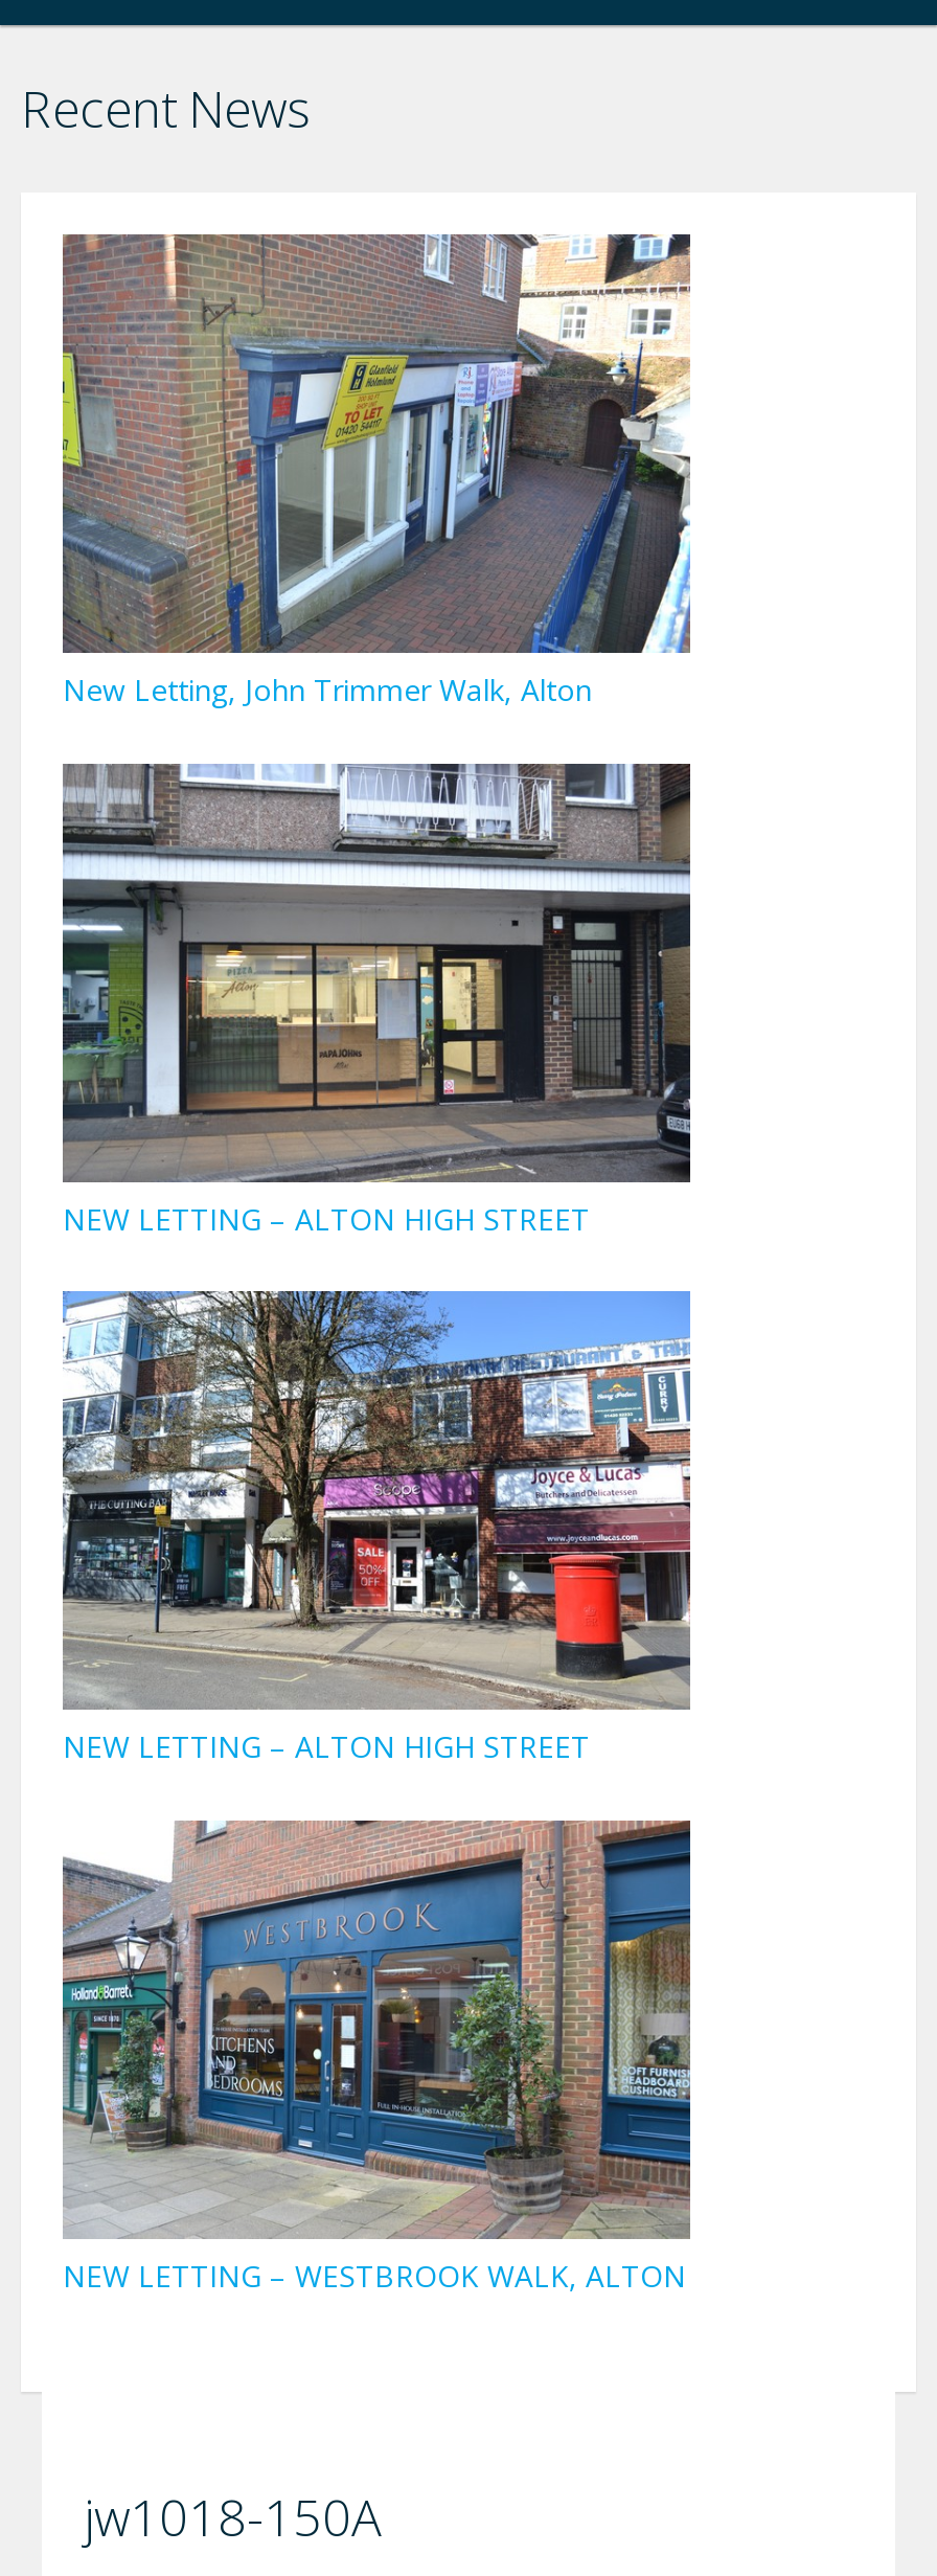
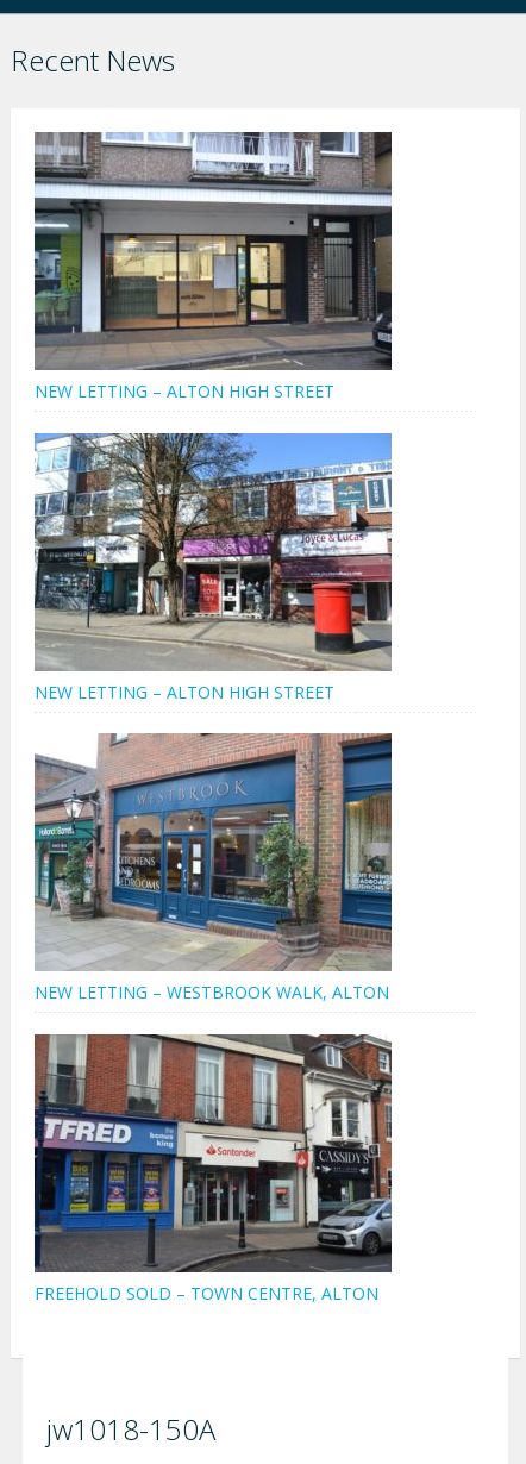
[61,232,692,710] [image] | New Letting, John Trimmer Walk, Alton -> none
moved [59,760,694,2296] -> [32,130,394,1003]: [image] | NEW LETTING – ALTON HIGH STREET | NEW LETTING – ALTON HIGH STREET | NEW LETTING – WESTBROOK WALK, ALTON
none -> [33,1033,393,1304] [image] | FREEHOLD SOLD – TOWN CENTRE, ALTON

